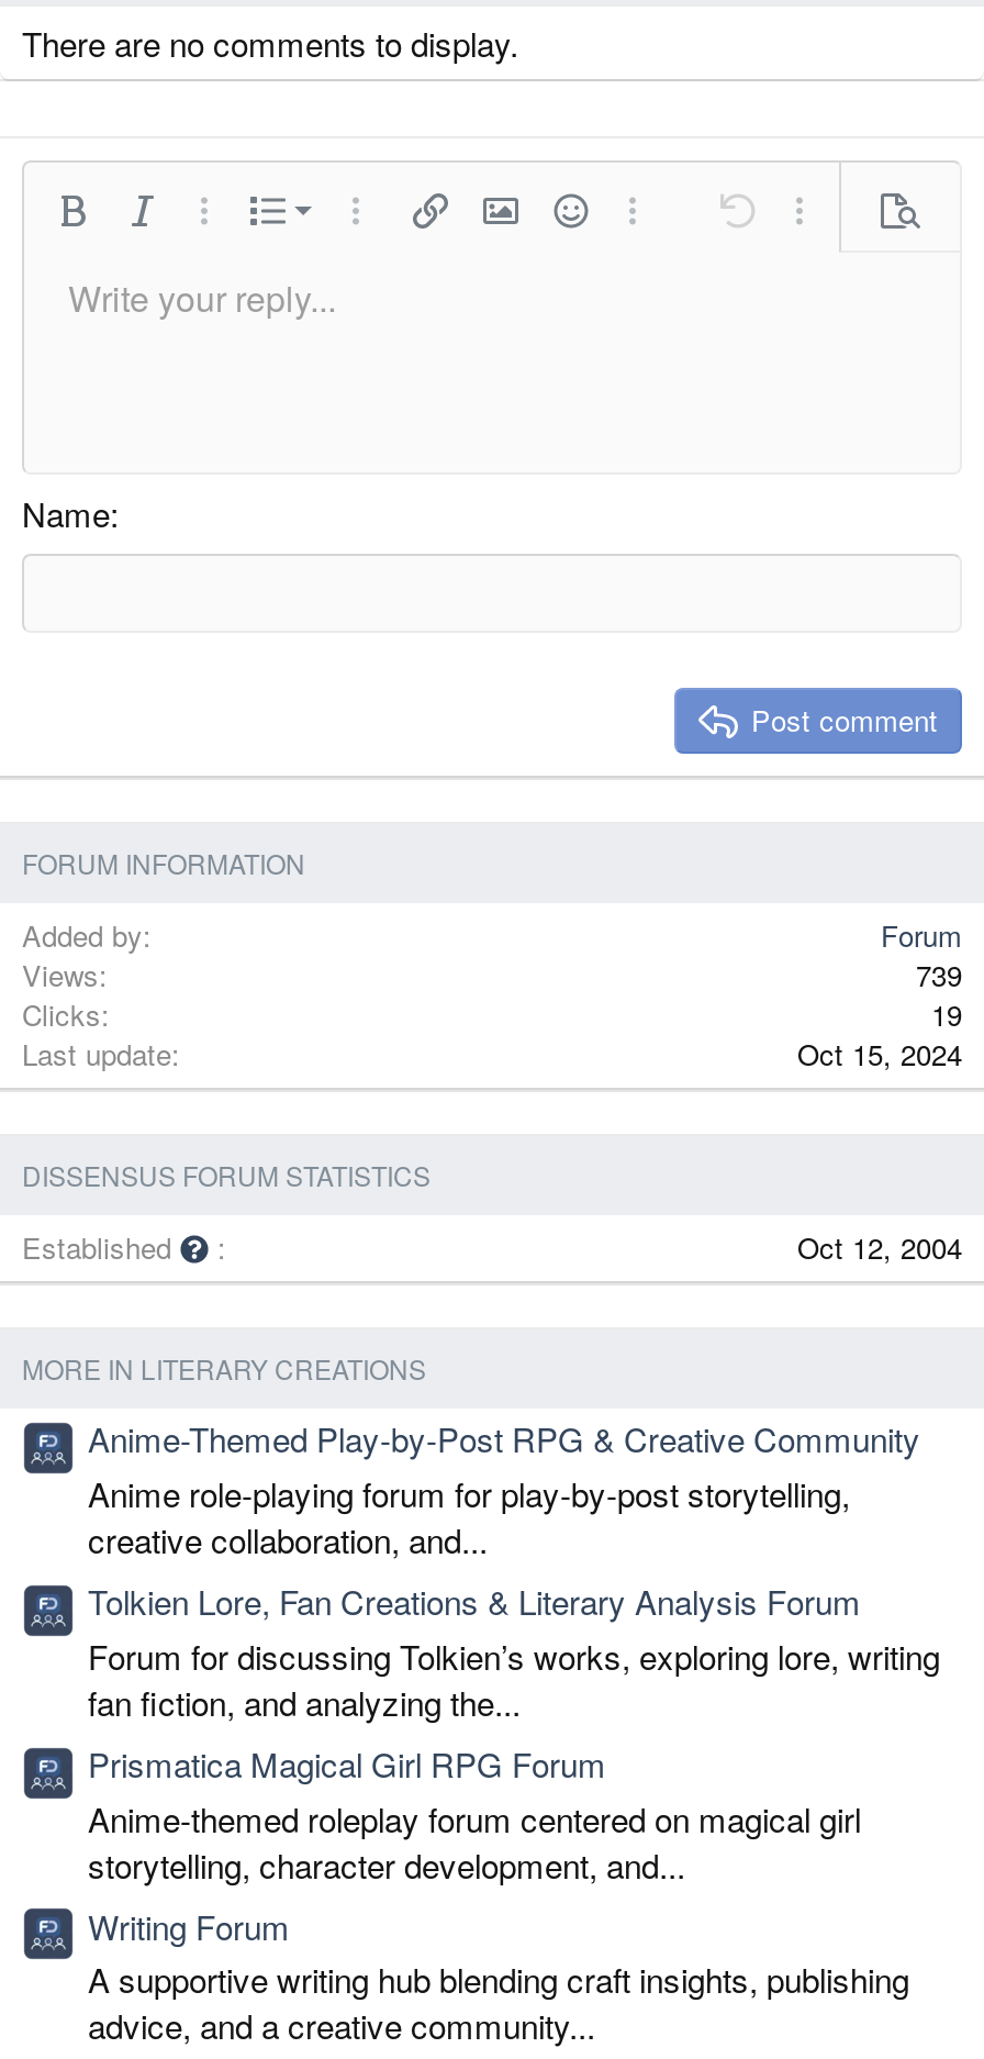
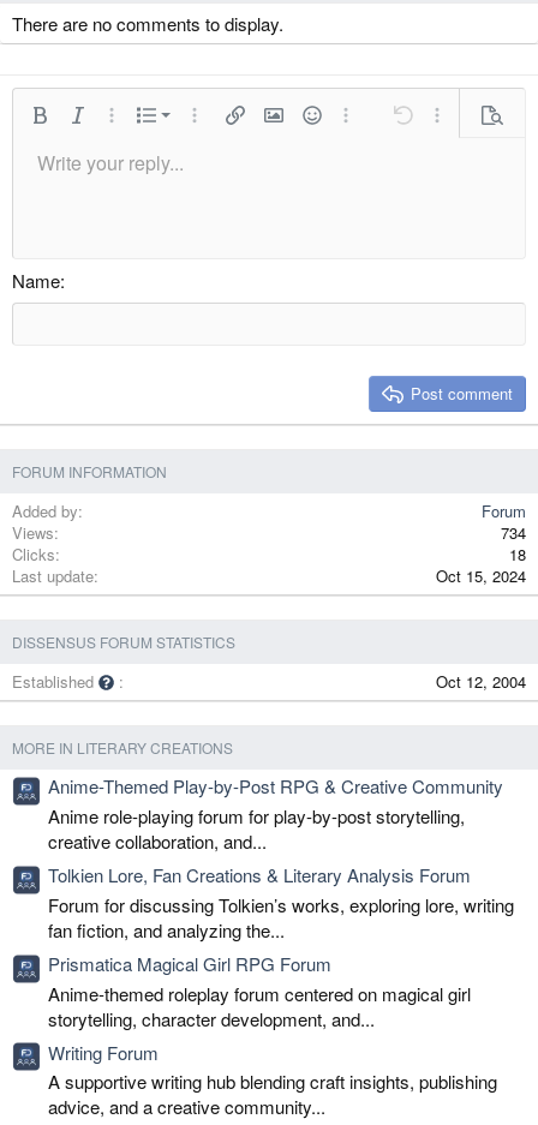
[916,954,962,995] 739 -> [501,521,526,544] 734
[931,993,962,1035] 19 -> [509,543,526,566] 18

